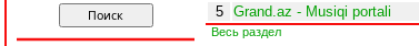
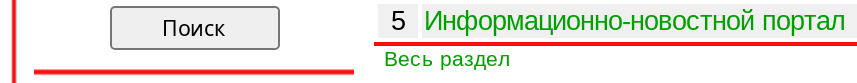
[233,3,391,20] Grand.az - Musiqi portali -> [424,6,846,36] Информационно-новостной портал

